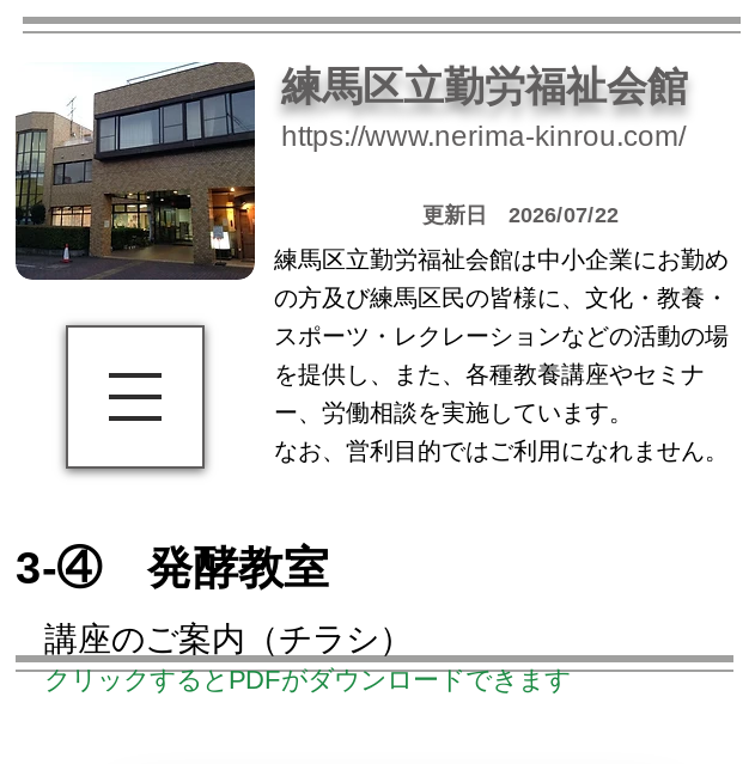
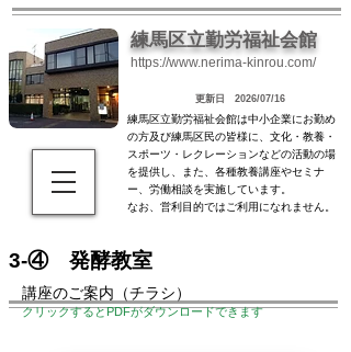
[422,203,619,227] 更新日 2026/07/22 -> [195,93,285,104] 更新日 2026/07/16

